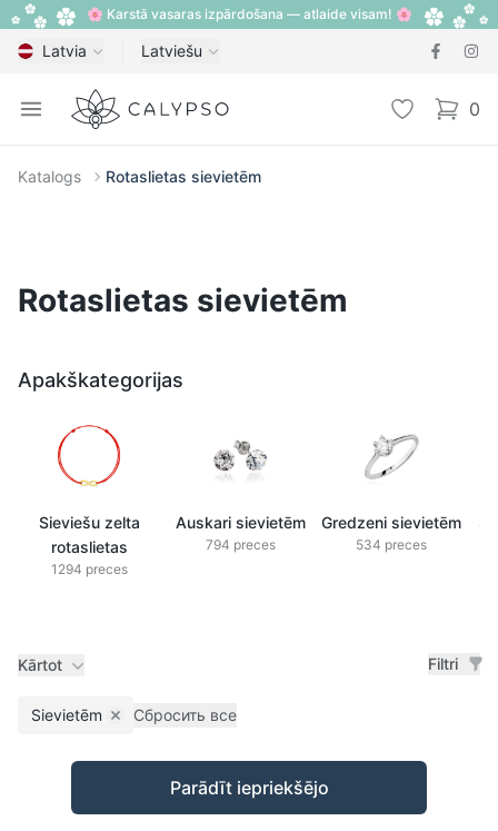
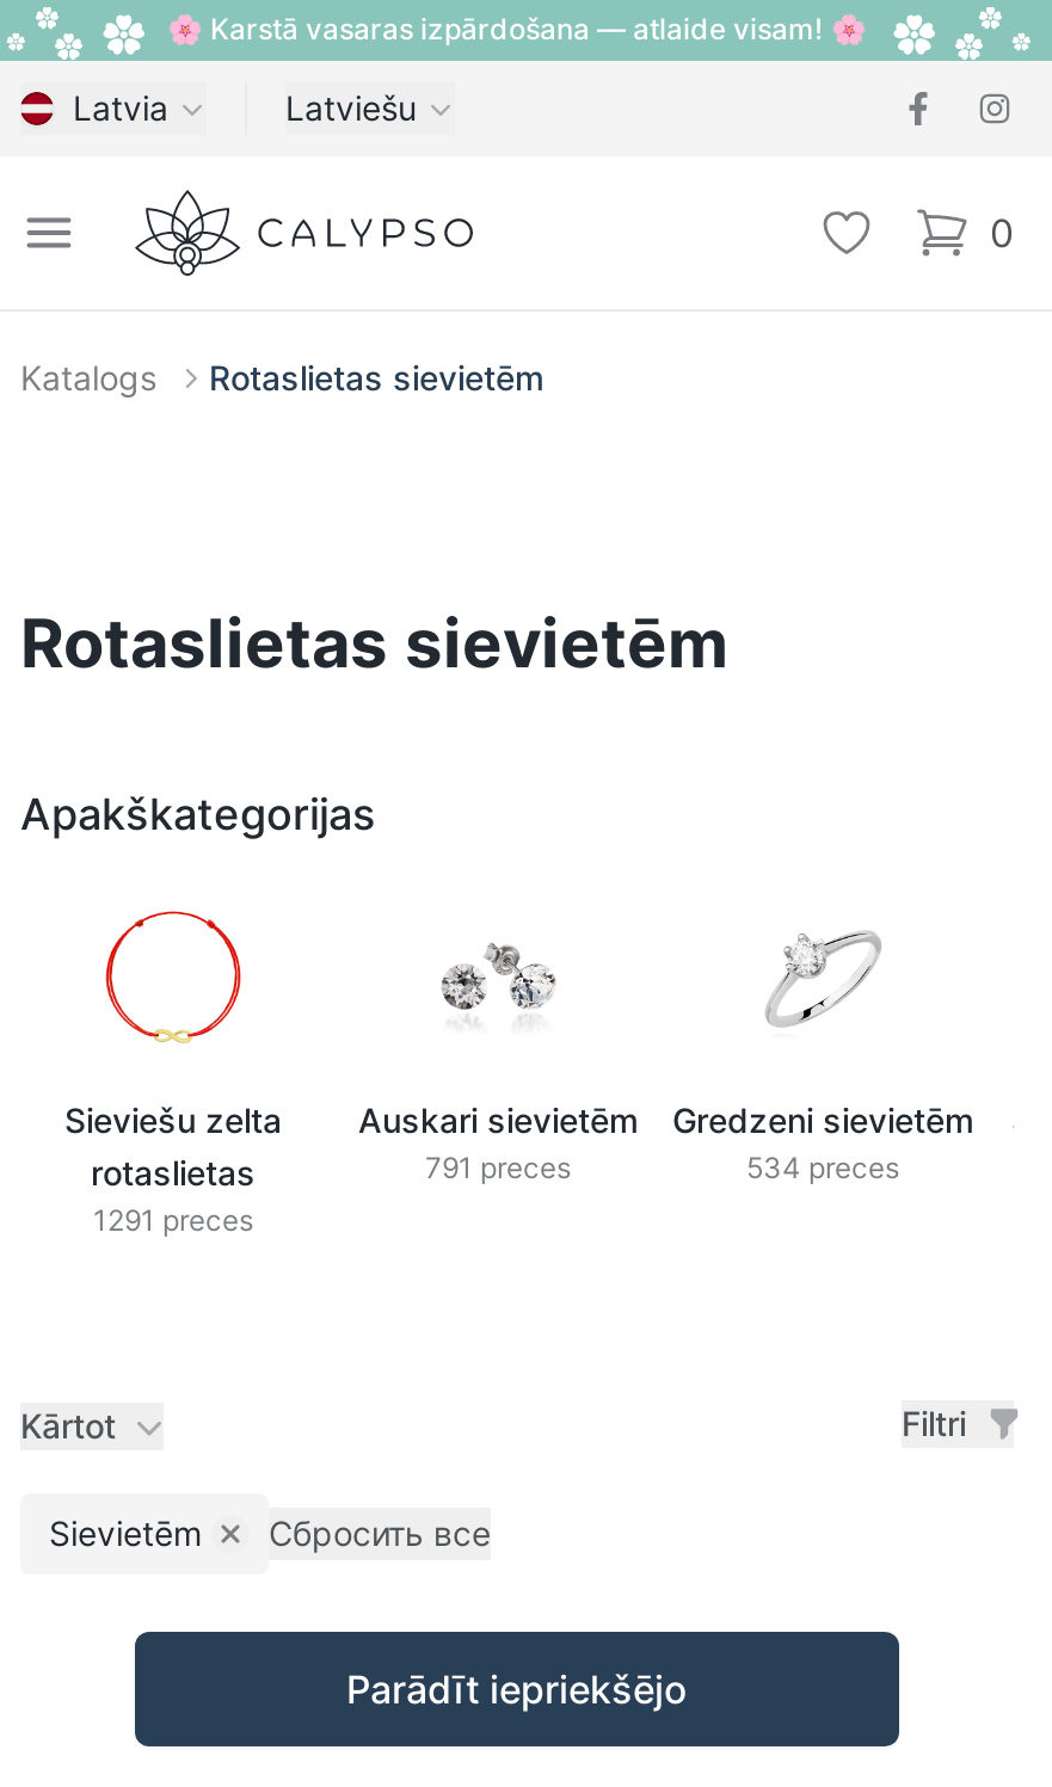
[205,536,275,553] 794 preces -> [425,1150,571,1185] 791 preces
[51,561,127,577] 1294 preces -> [93,1202,253,1238] 1291 preces

